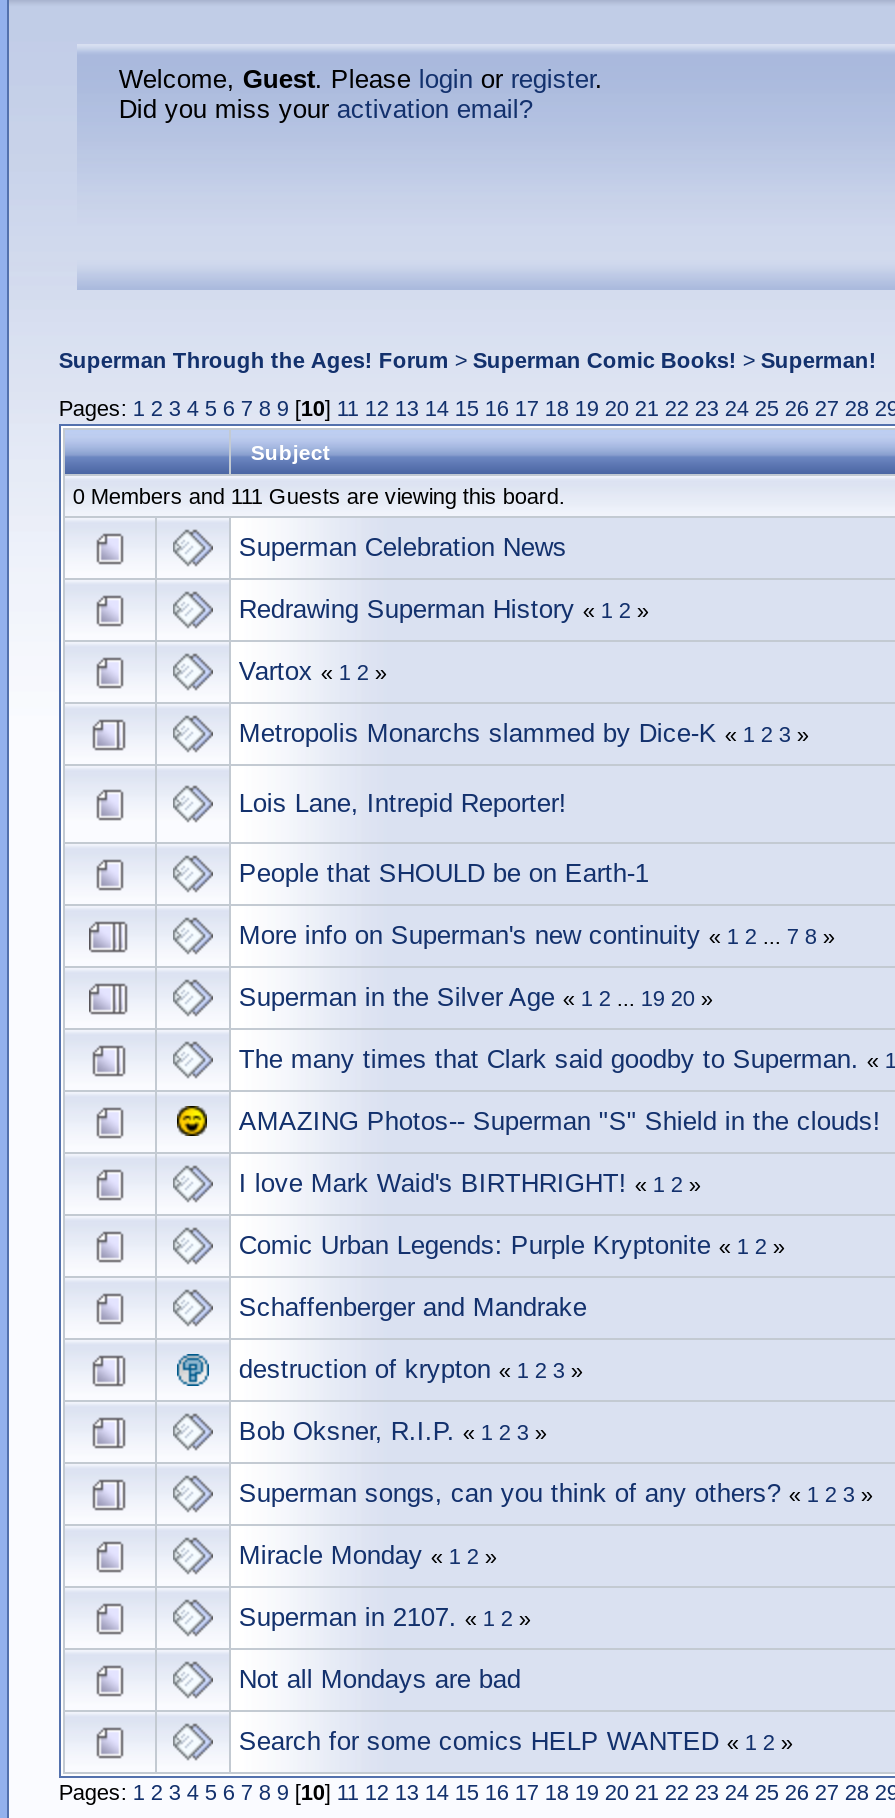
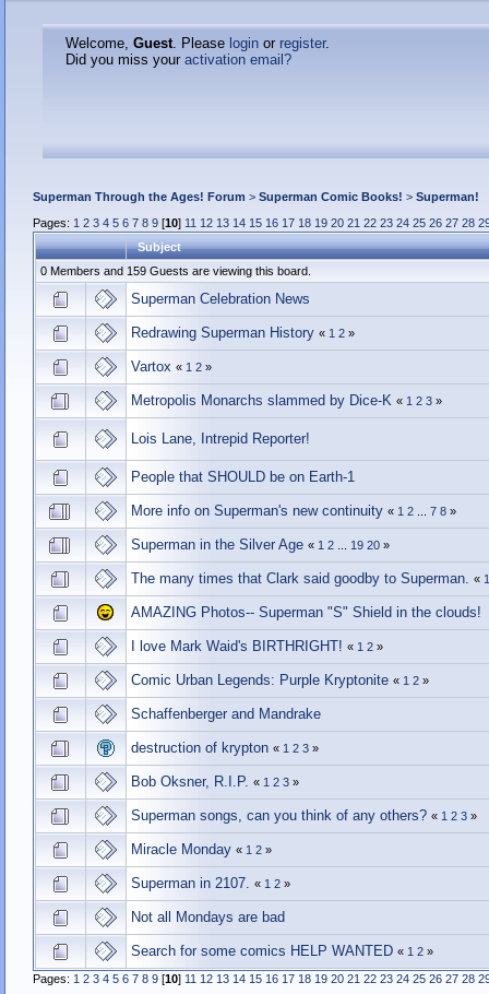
[73,484,565,508] 0 Members and 111 Guests are viewing this board. -> [40,265,311,278] 0 Members and 159 Guests are viewing this board.

